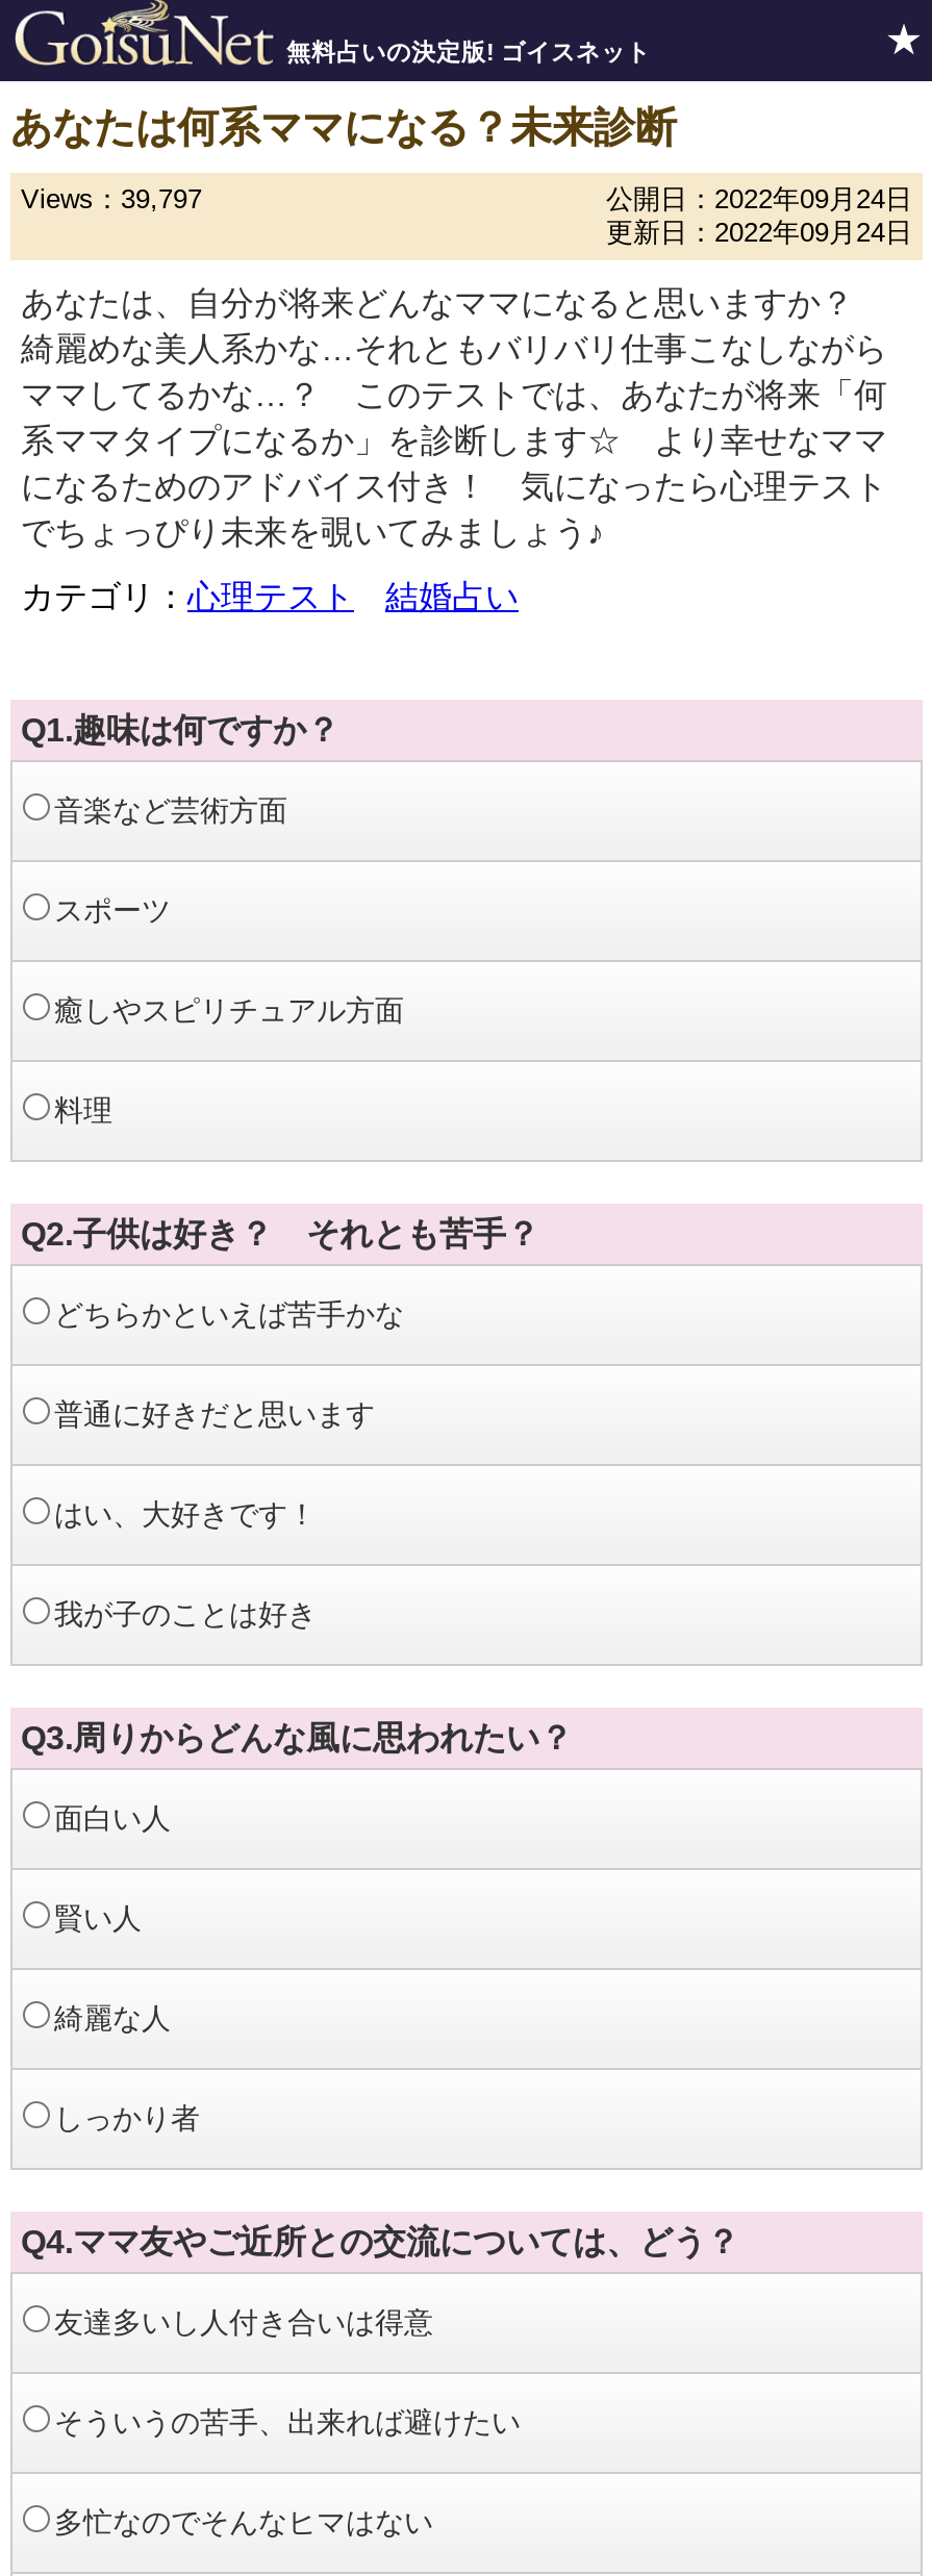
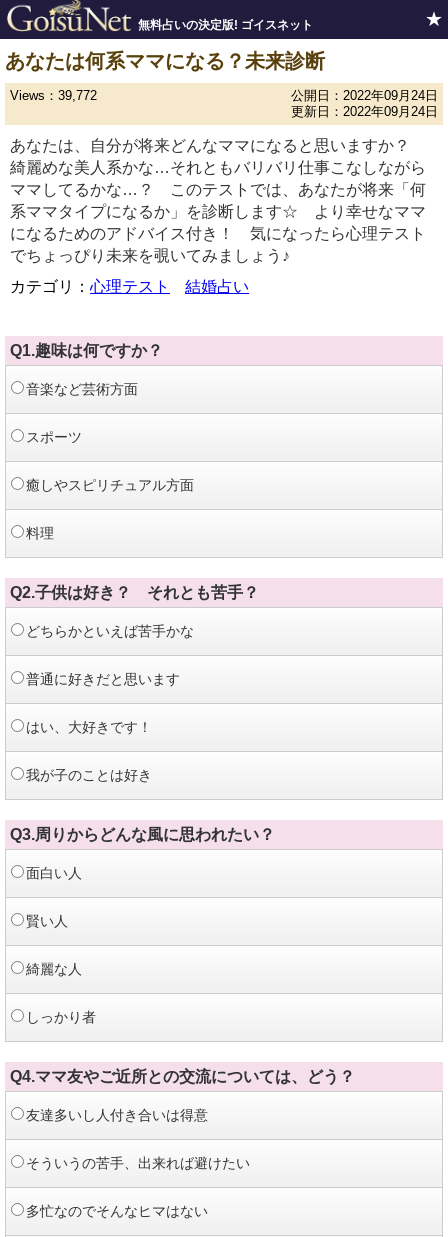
[21,183,202,214] Views：39,797 -> [10,88,97,103] Views：39,772

